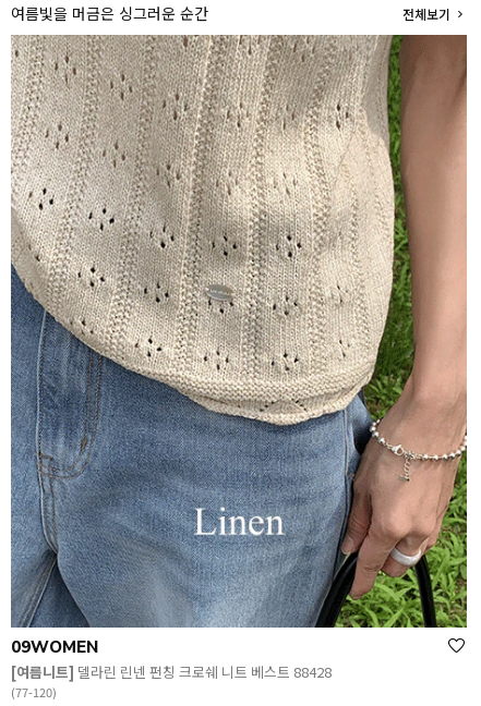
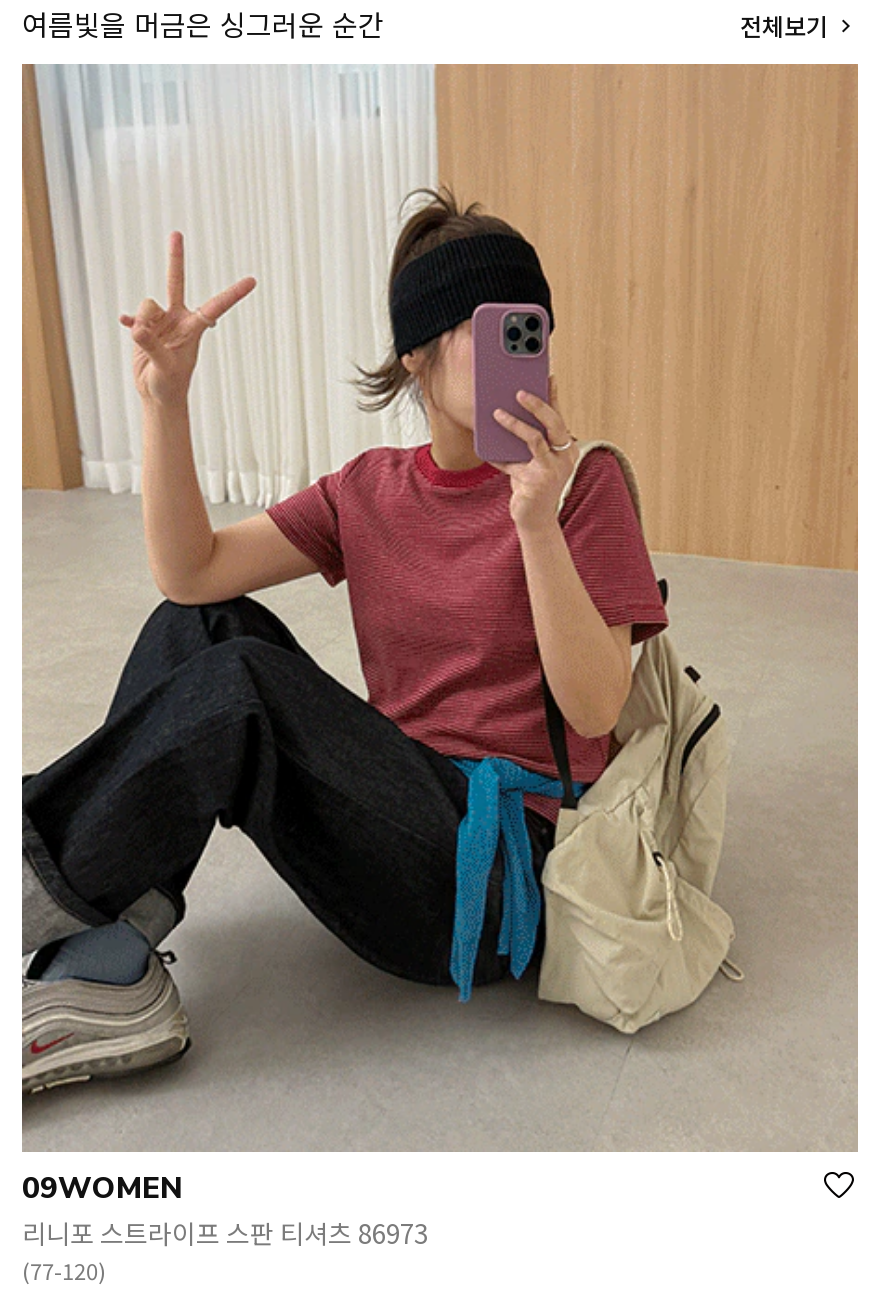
[10,34,468,682] [image] | [여름니트] 델라린 린넨 펀칭 크로쉐 니트 베스트 88428 -> [20,62,858,1253] [image] | 리니포 스트라이프 스판 티셔츠 86973

